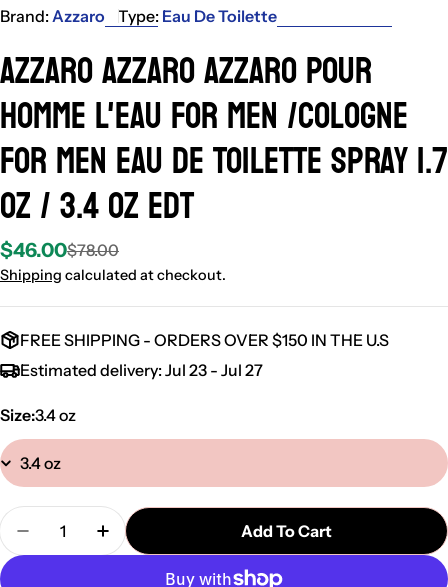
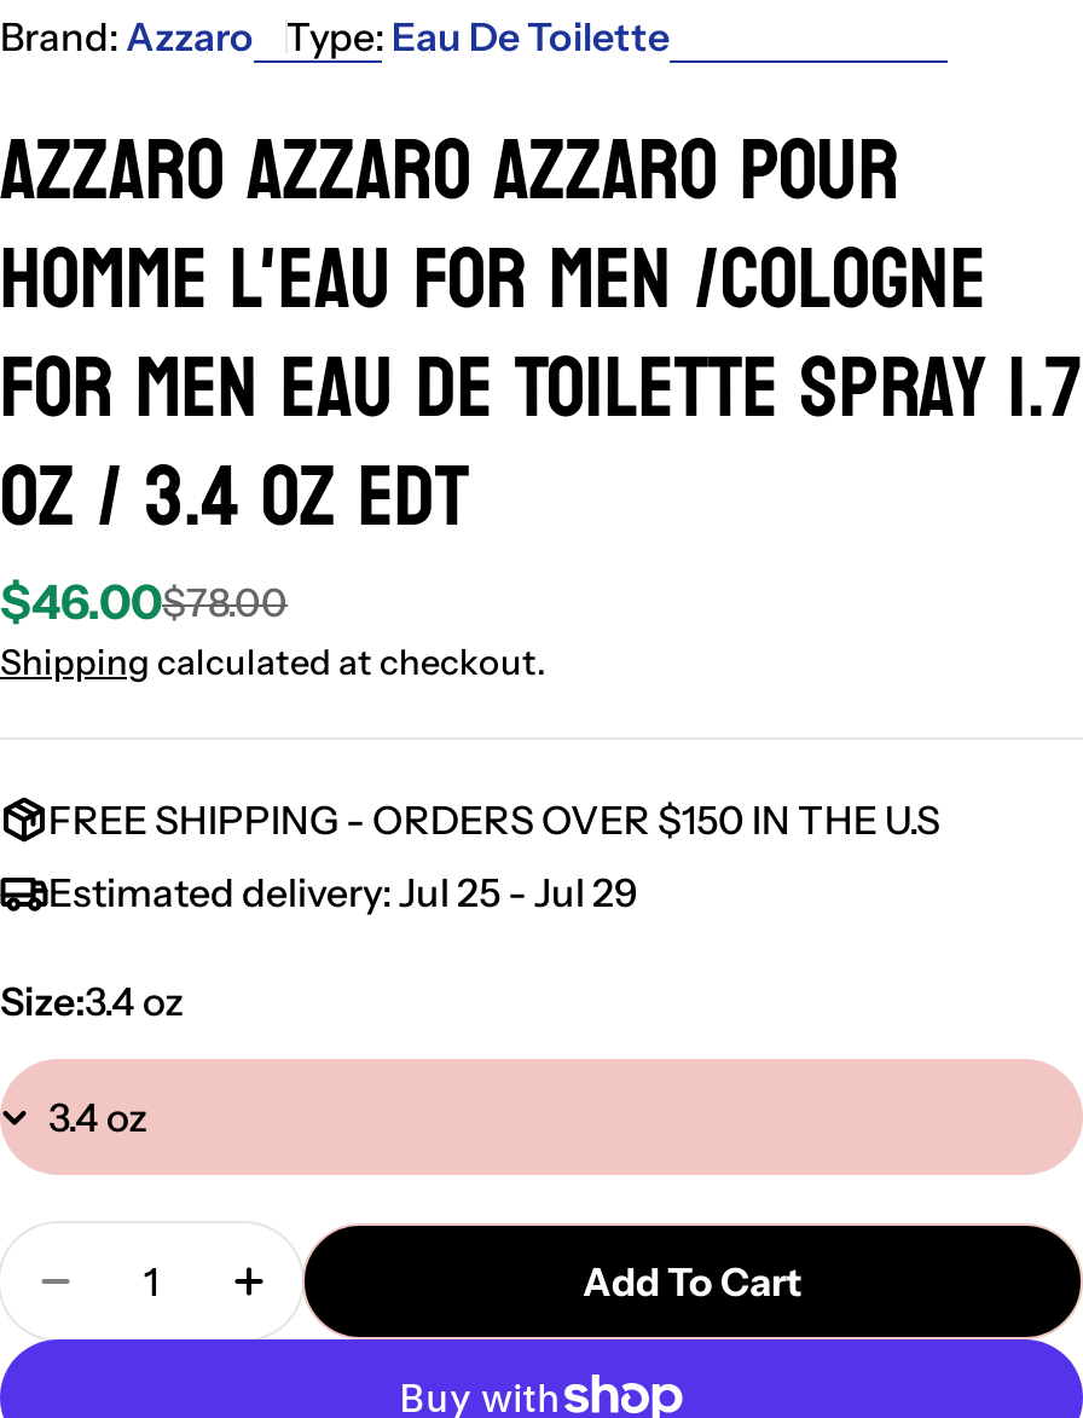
[20,360,263,380] Estimated delivery: Jul 23 - Jul 27 -> [48,869,638,918] Estimated delivery: Jul 25 - Jul 29

